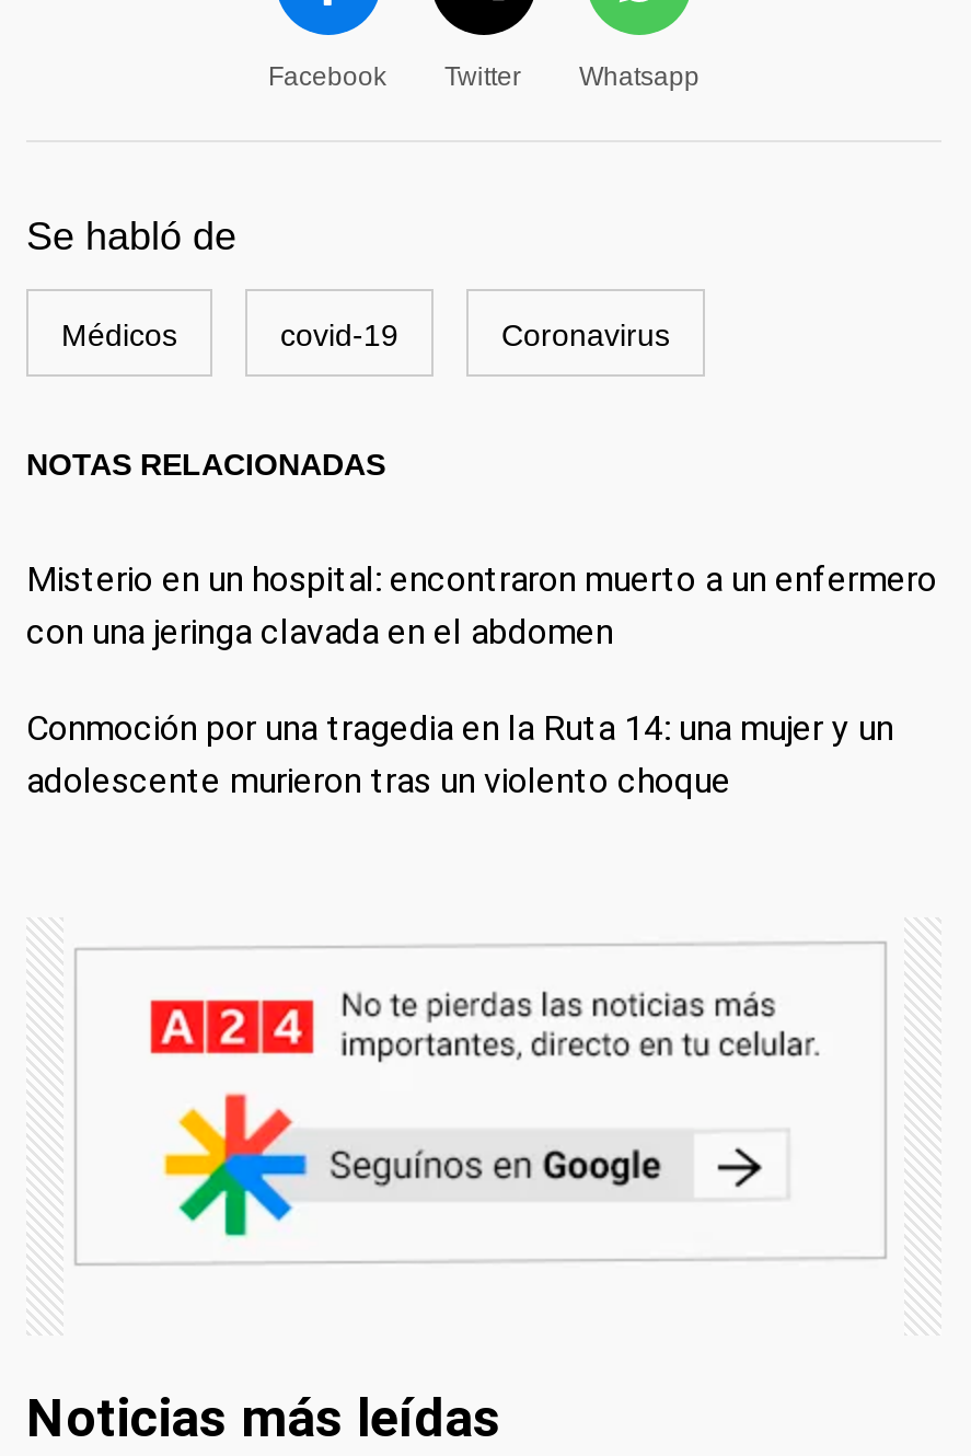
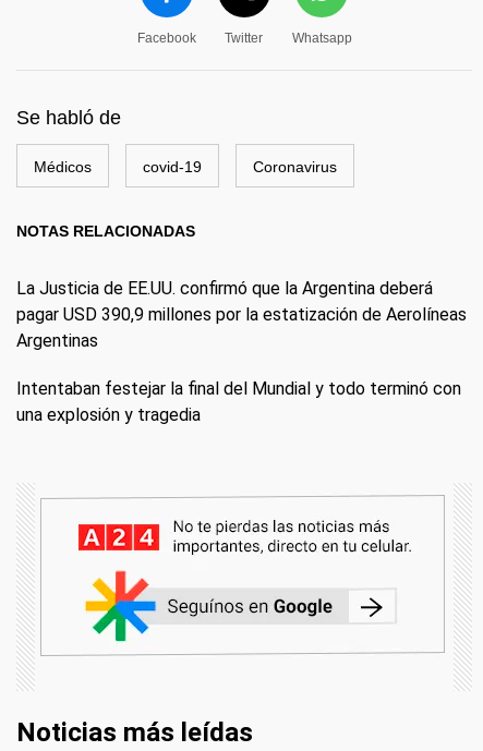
[26,558,937,652] Misterio en un hospital: encontraron muerto a un enfermero | con una jeringa clavada en el abdomen -> [16,278,467,351] La Justicia de EE.UU. confirmó que la Argentina deberá | pagar USD 390,9 millones por la estatización de Aerolíneas | Argentinas
[26,707,893,801] Conmoción por una tragedia en la Ruta 14: una mujer y un | adolescente murieron tras un violento choque -> [16,378,461,425] Intentaban festejar la final del Mundial y todo terminó con | una explosión y tragedia

